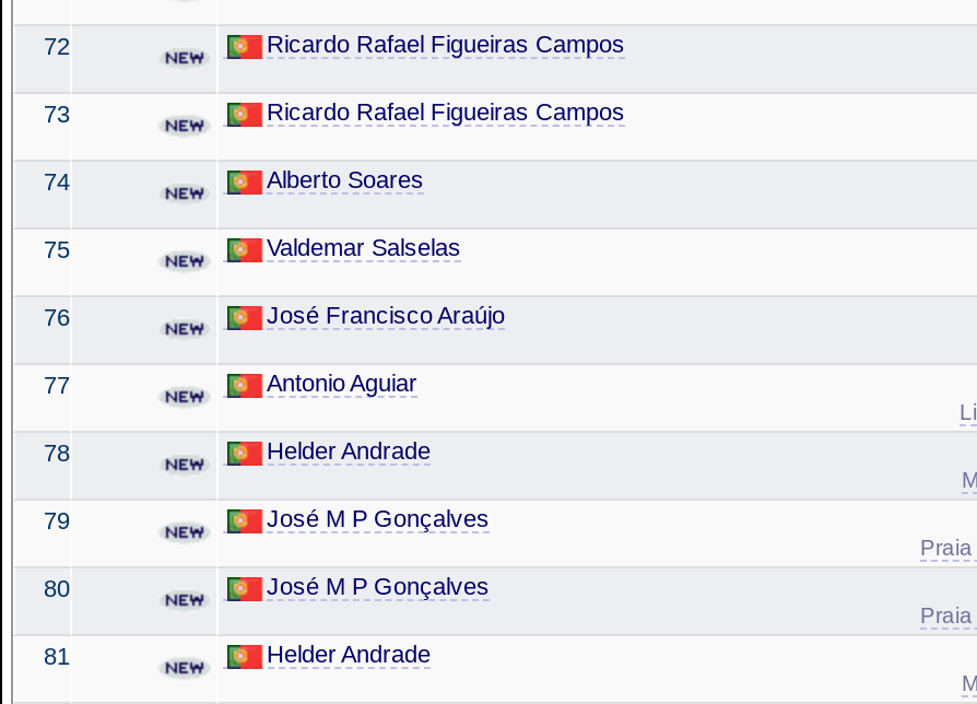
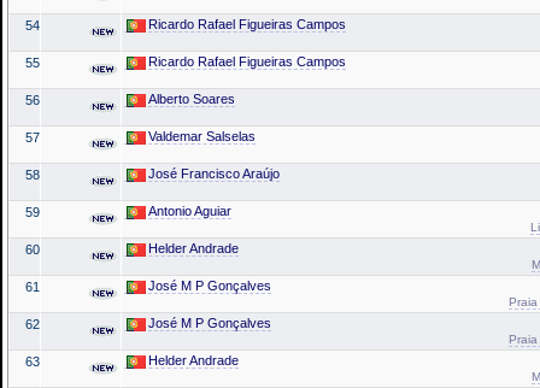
[44,32,70,59] 72 -> [25,18,40,32] 54
[44,100,70,126] 73 -> [25,55,40,70] 55
[44,168,70,194] 74 -> [25,93,40,107] 56
[44,236,70,262] 75 -> [25,130,40,144] 57
[44,303,70,330] 76 -> [25,167,40,182] 58
[44,371,70,397] 77 -> [25,205,40,219] 59
[44,439,70,465] 78 -> [25,242,40,256] 60
[44,507,70,533] 79 -> [25,279,40,294] 61
[44,575,70,601] 80 -> [25,317,40,331] 62
[44,642,70,669] 81 -> [25,354,40,368] 63

